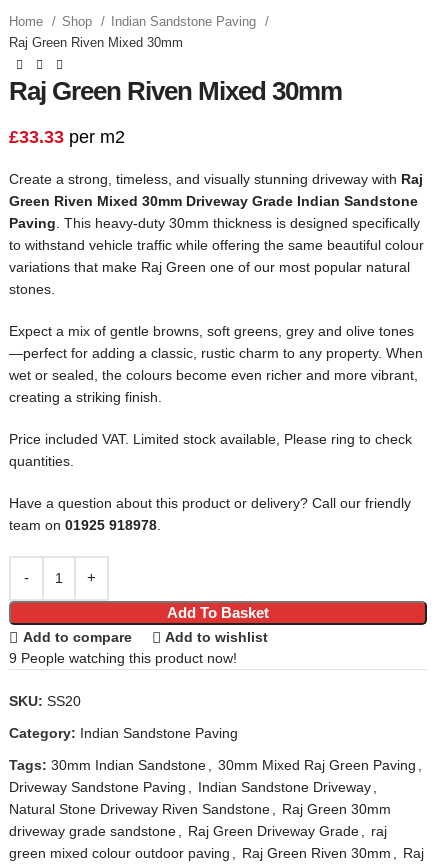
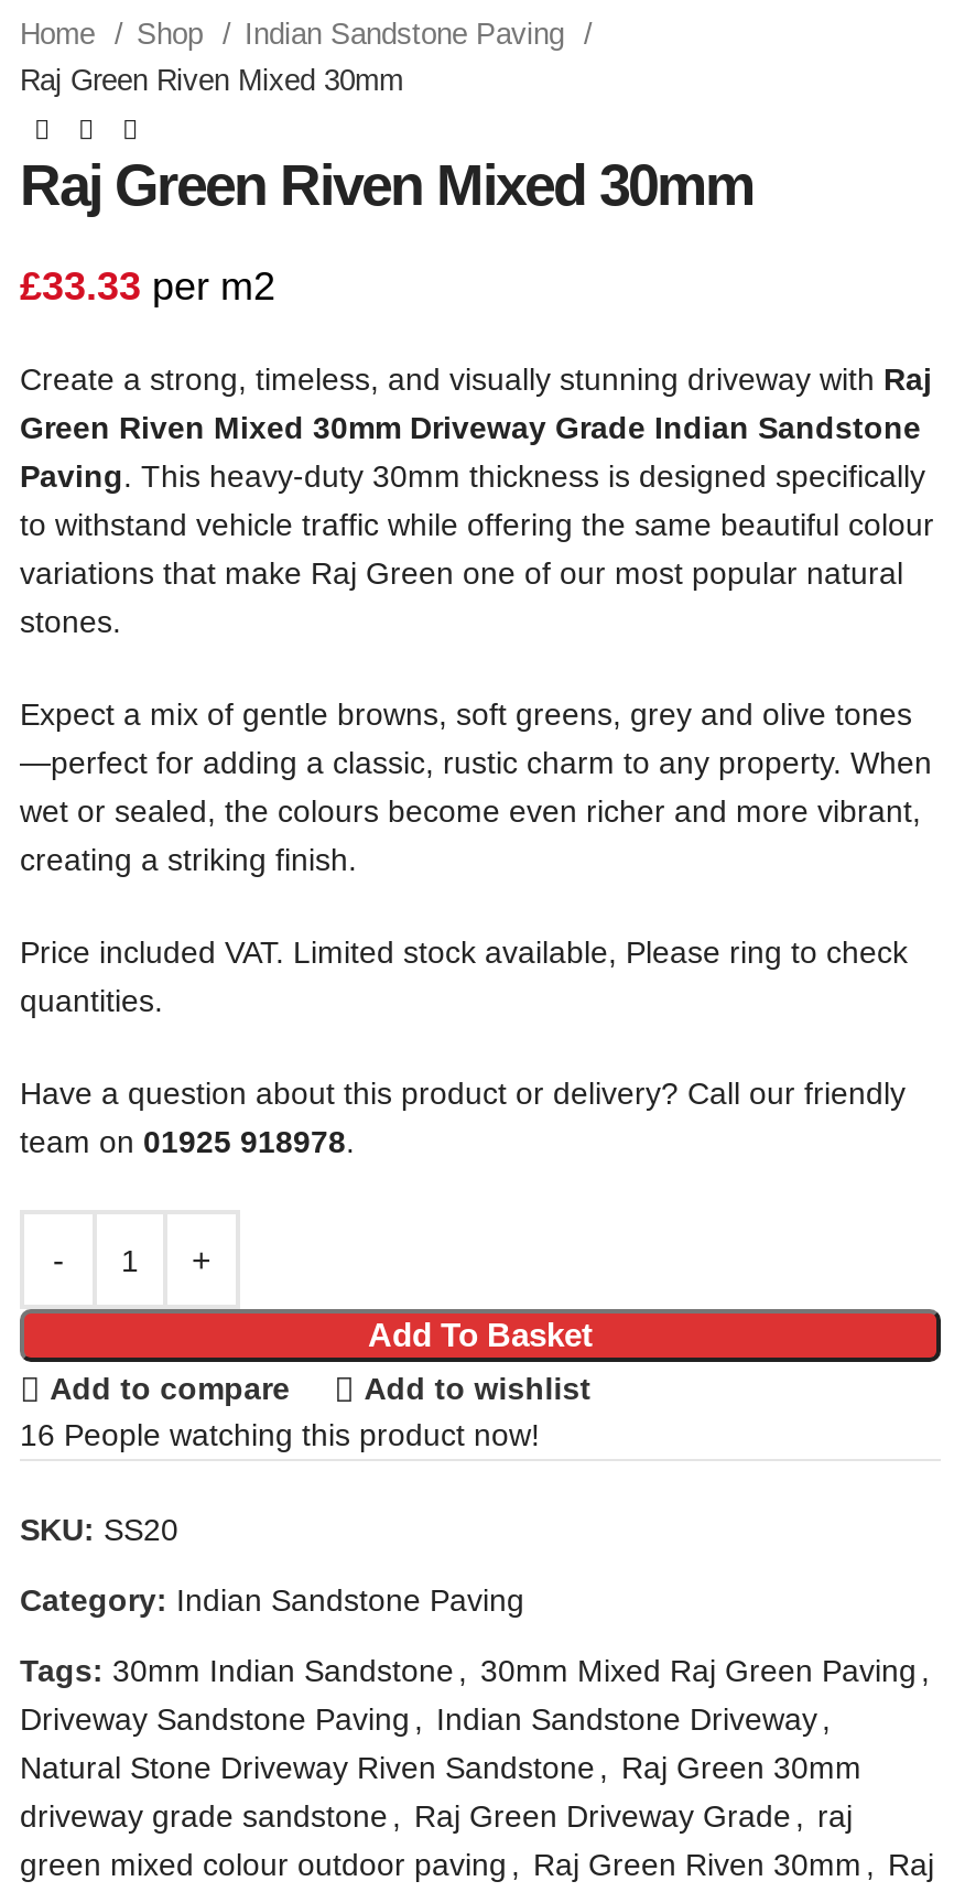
[9,650,237,666] 9 People watching this product now! -> [20,1418,540,1453] 16 People watching this product now!

